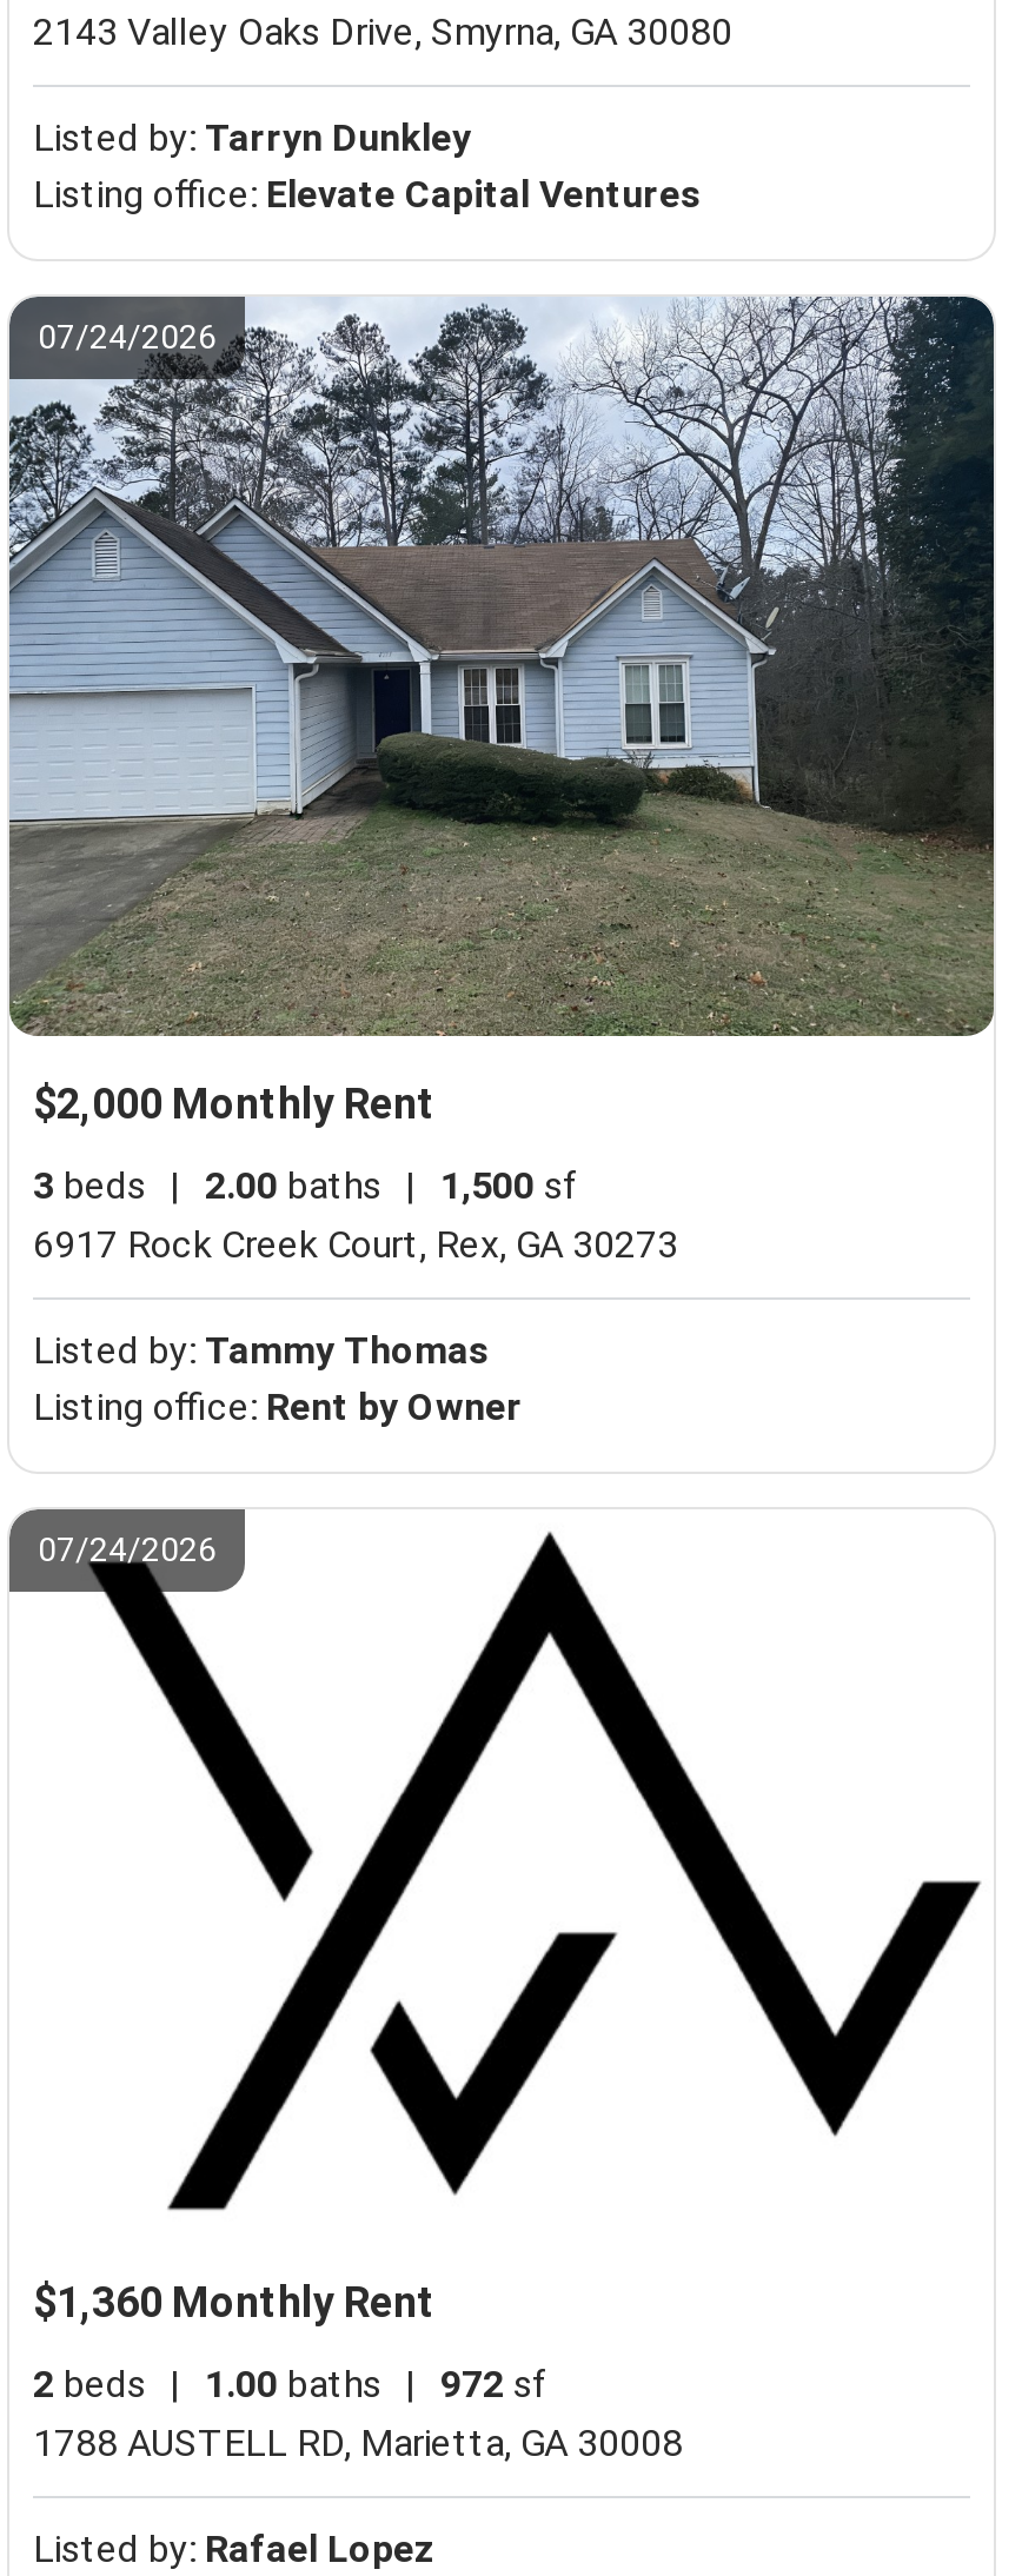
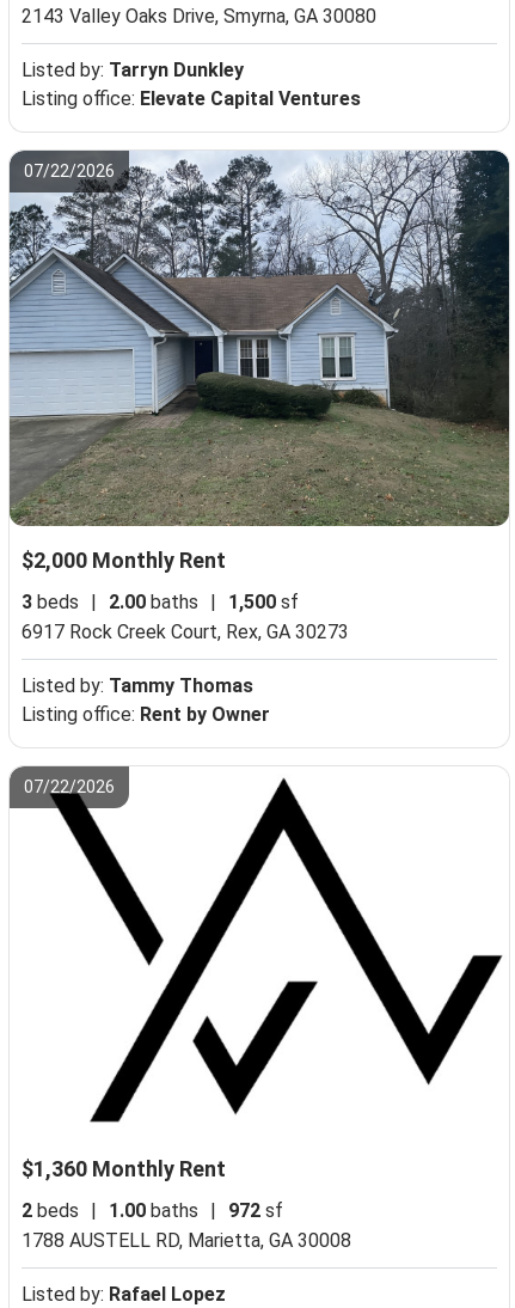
[38,319,217,356] 07/24/2026 -> [24,162,115,181] 07/22/2026
[38,1530,217,1568] 07/24/2026 -> [24,777,115,796] 07/22/2026

